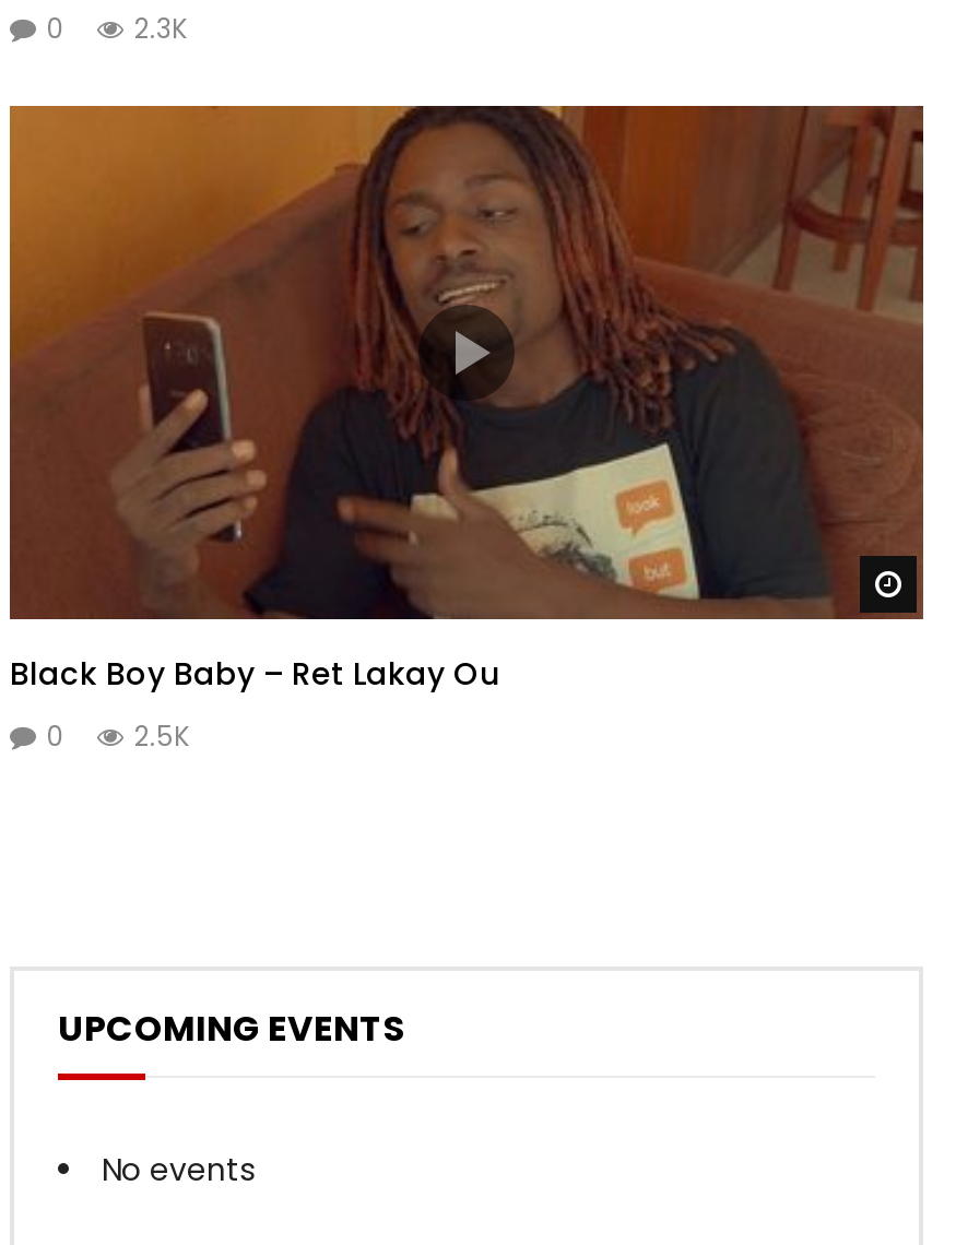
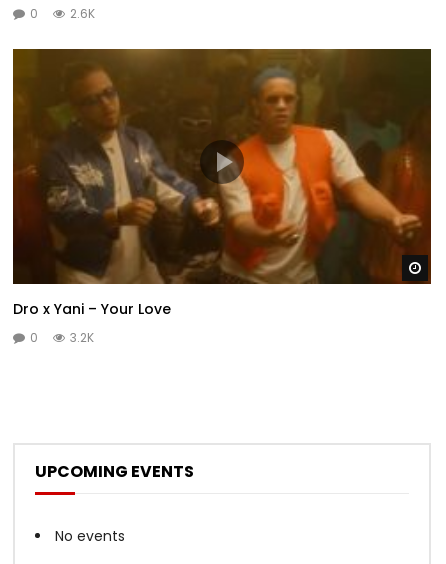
[47,10,187,47] 0 2.3K -> [30,5,95,22] 0 2.6K
[10,104,923,697] [image] | Black Boy Baby – Ret Lakay Ou -> [13,49,431,319] [image] | Dro x Yani – Your Love
[47,718,189,756] 0 2.5K -> [30,329,94,346] 0 3.2K

